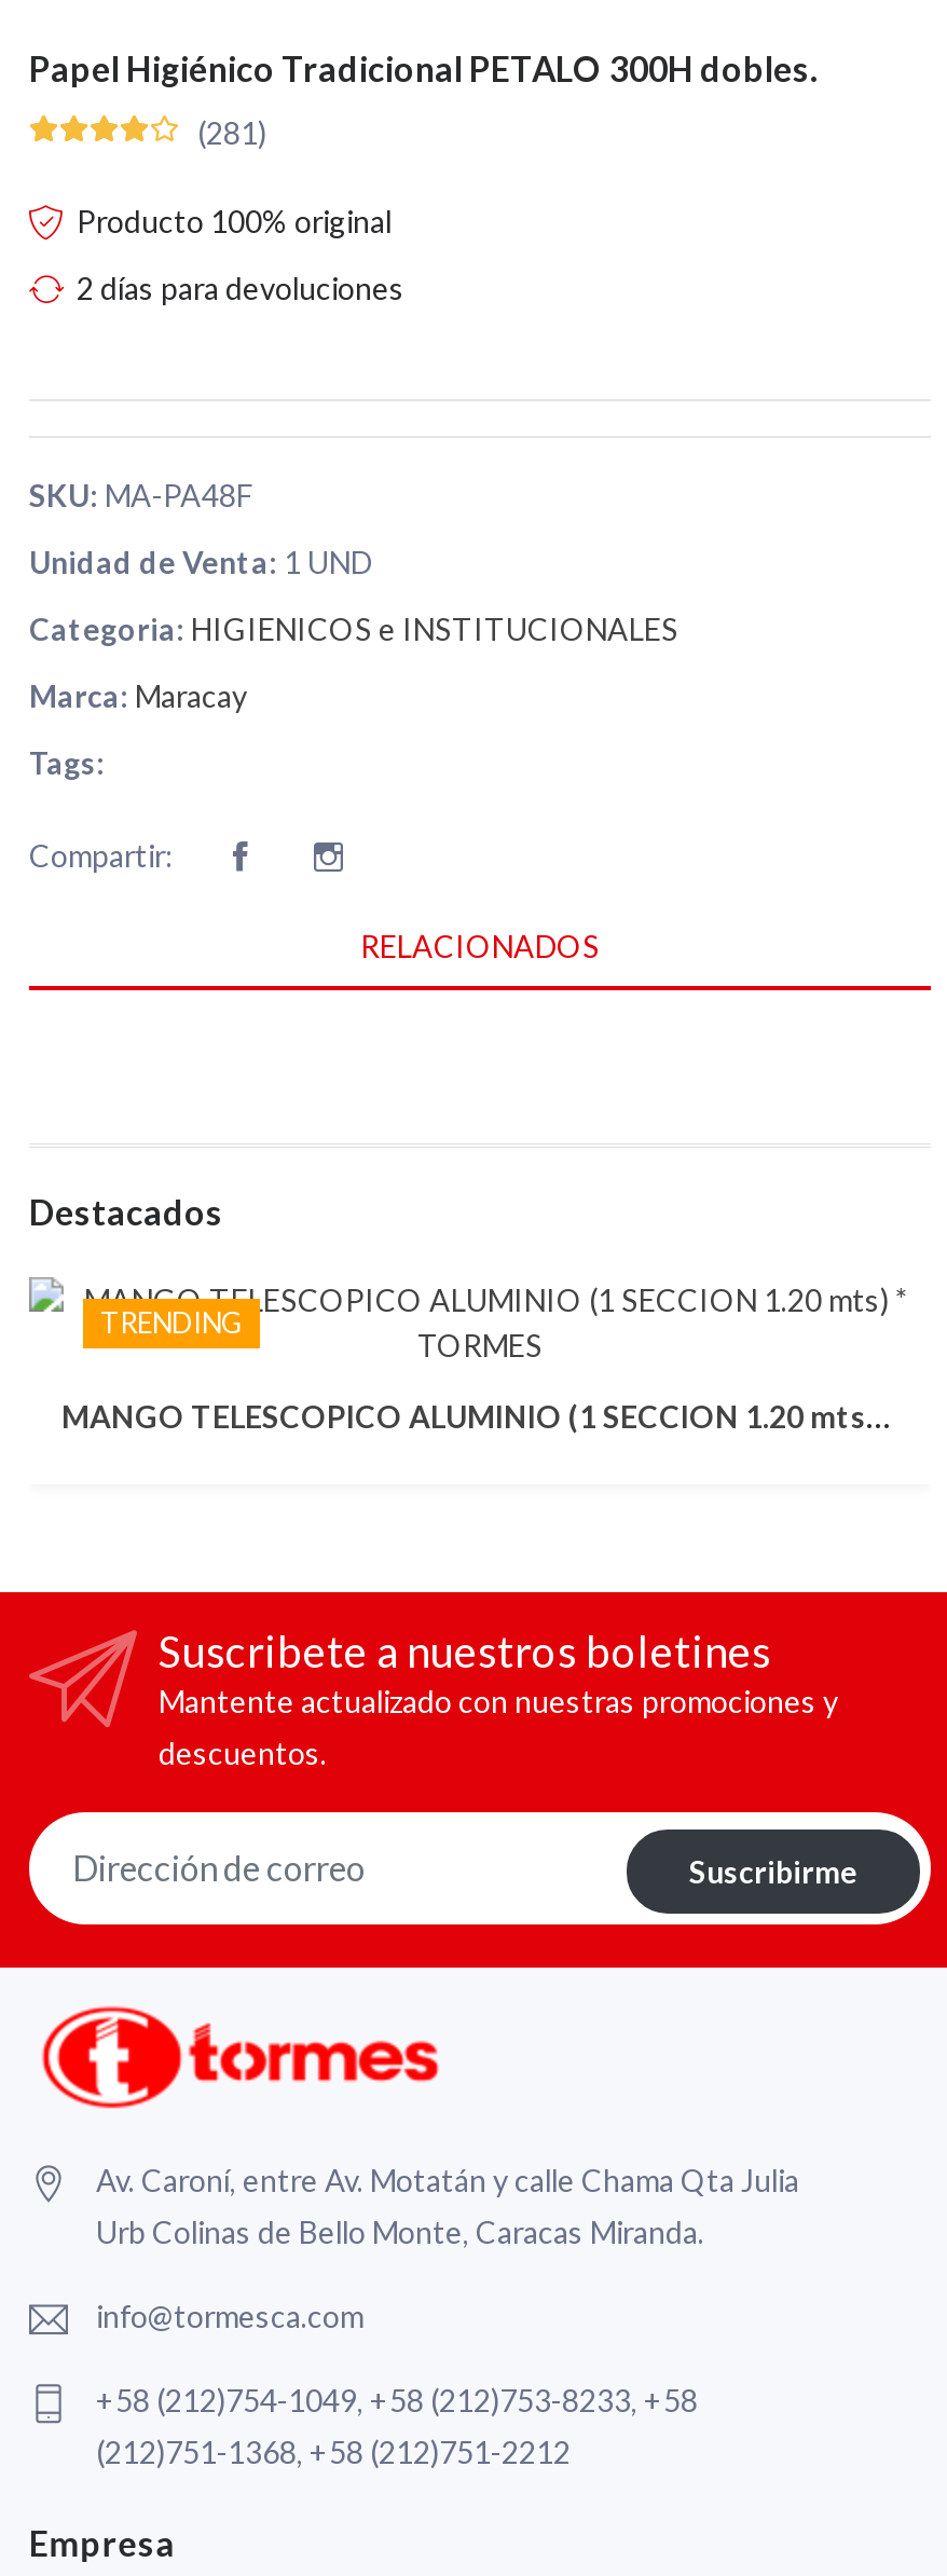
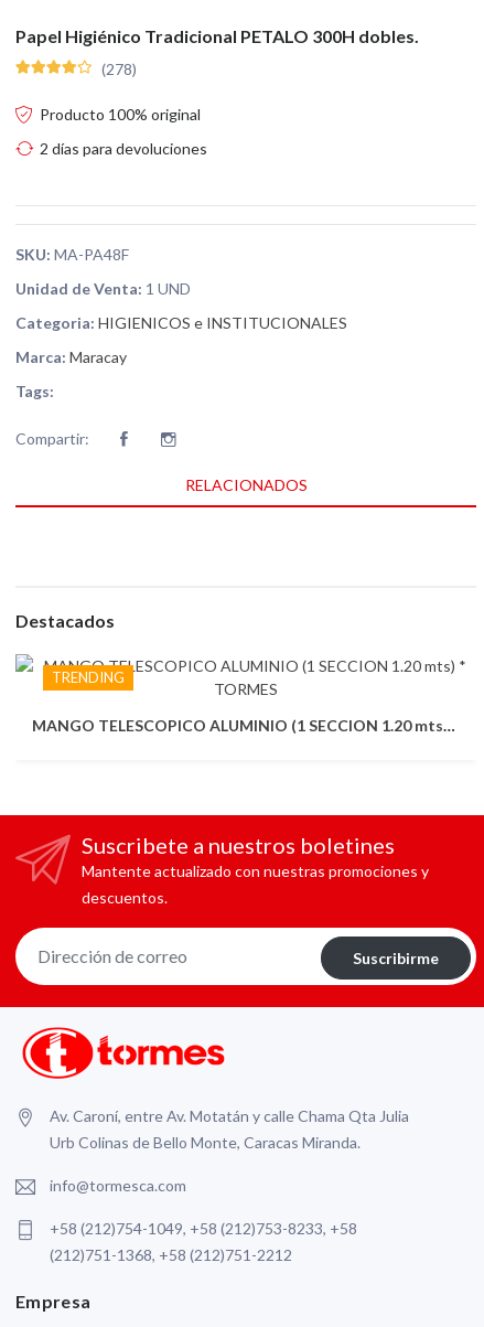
[197,114,266,151] (281) -> [101,59,137,78] (278)

